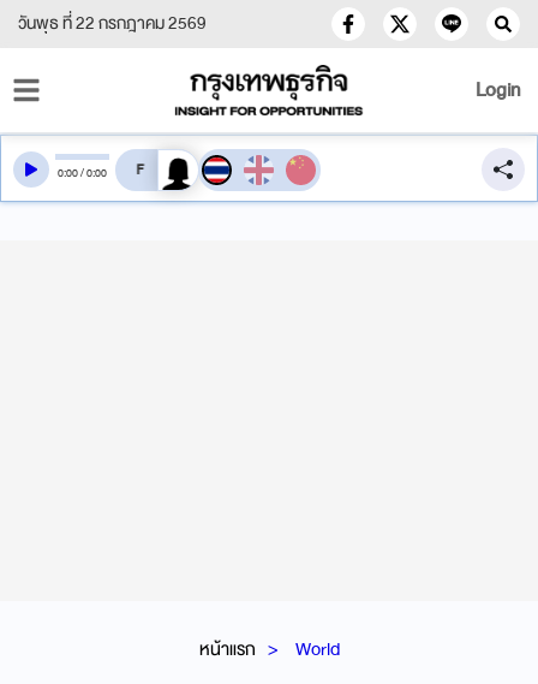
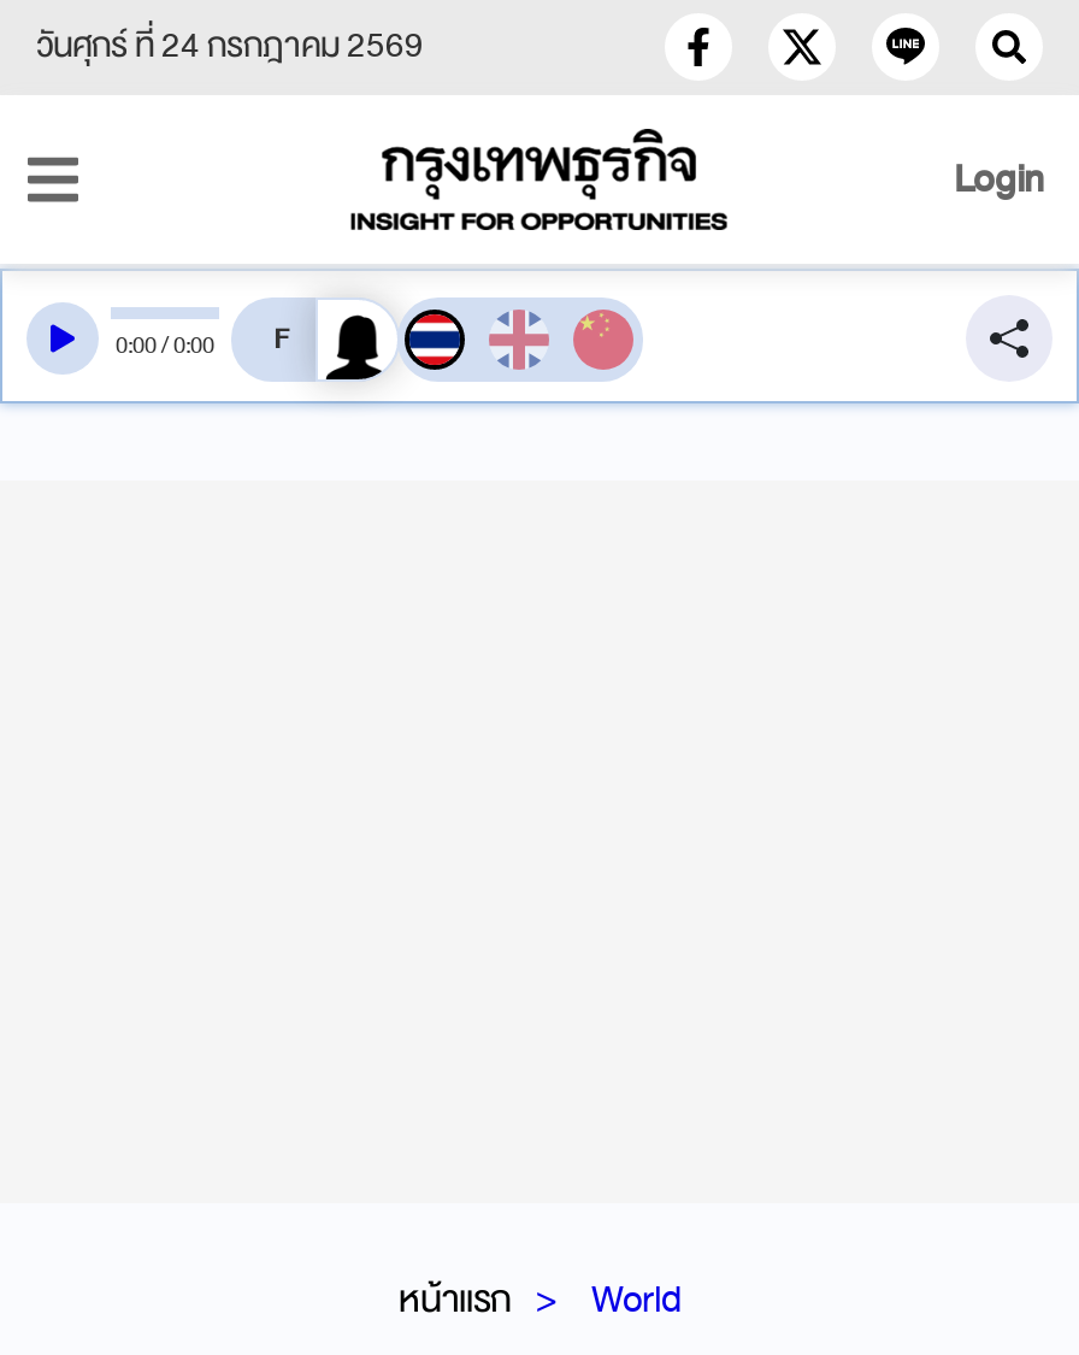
[18,8,207,38] วันพุธ ที่ 22 กรกฎาคม 2569 -> [36,16,424,76] วันศุกร์ ที่ 24 กรกฎาคม 2569

